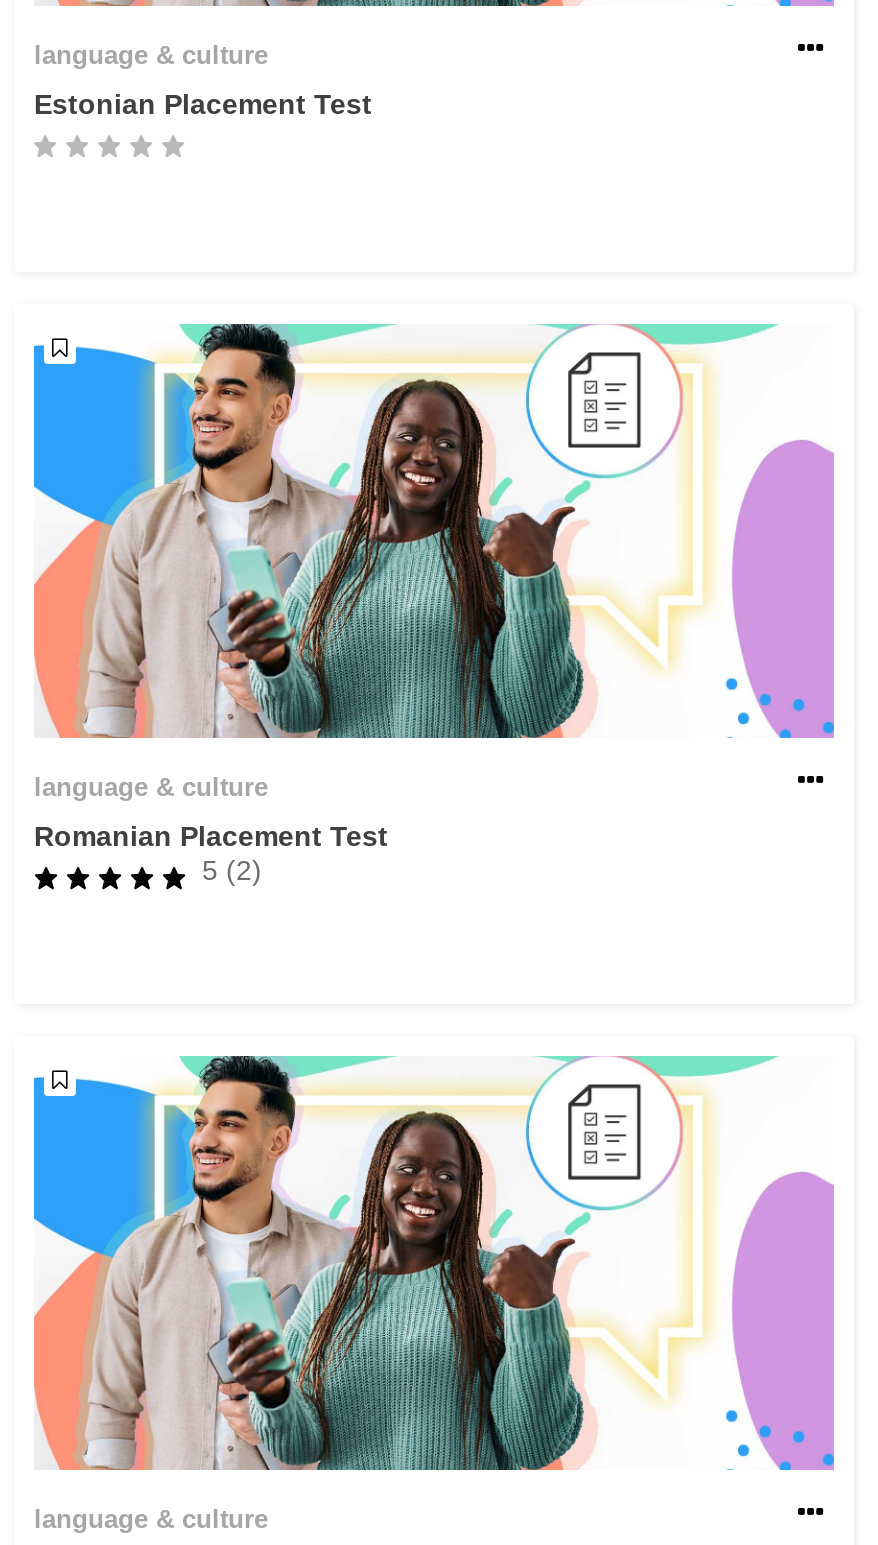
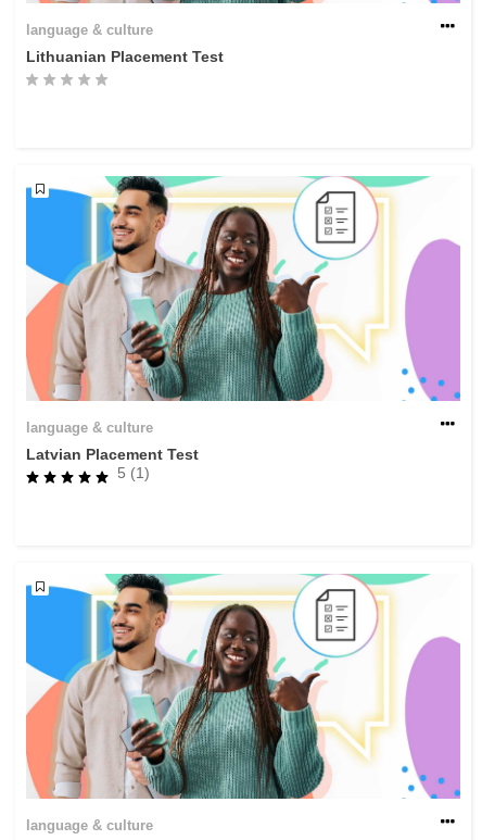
[34,88,372,120] Estonian Placement Test -> [26,48,224,65] Lithuanian Placement Test
[34,820,388,852] Romanian Placement Test -> [26,446,199,463] Latvian Placement Test
[202,854,262,886] 5 (2) -> [117,464,150,481] 5 (1)

